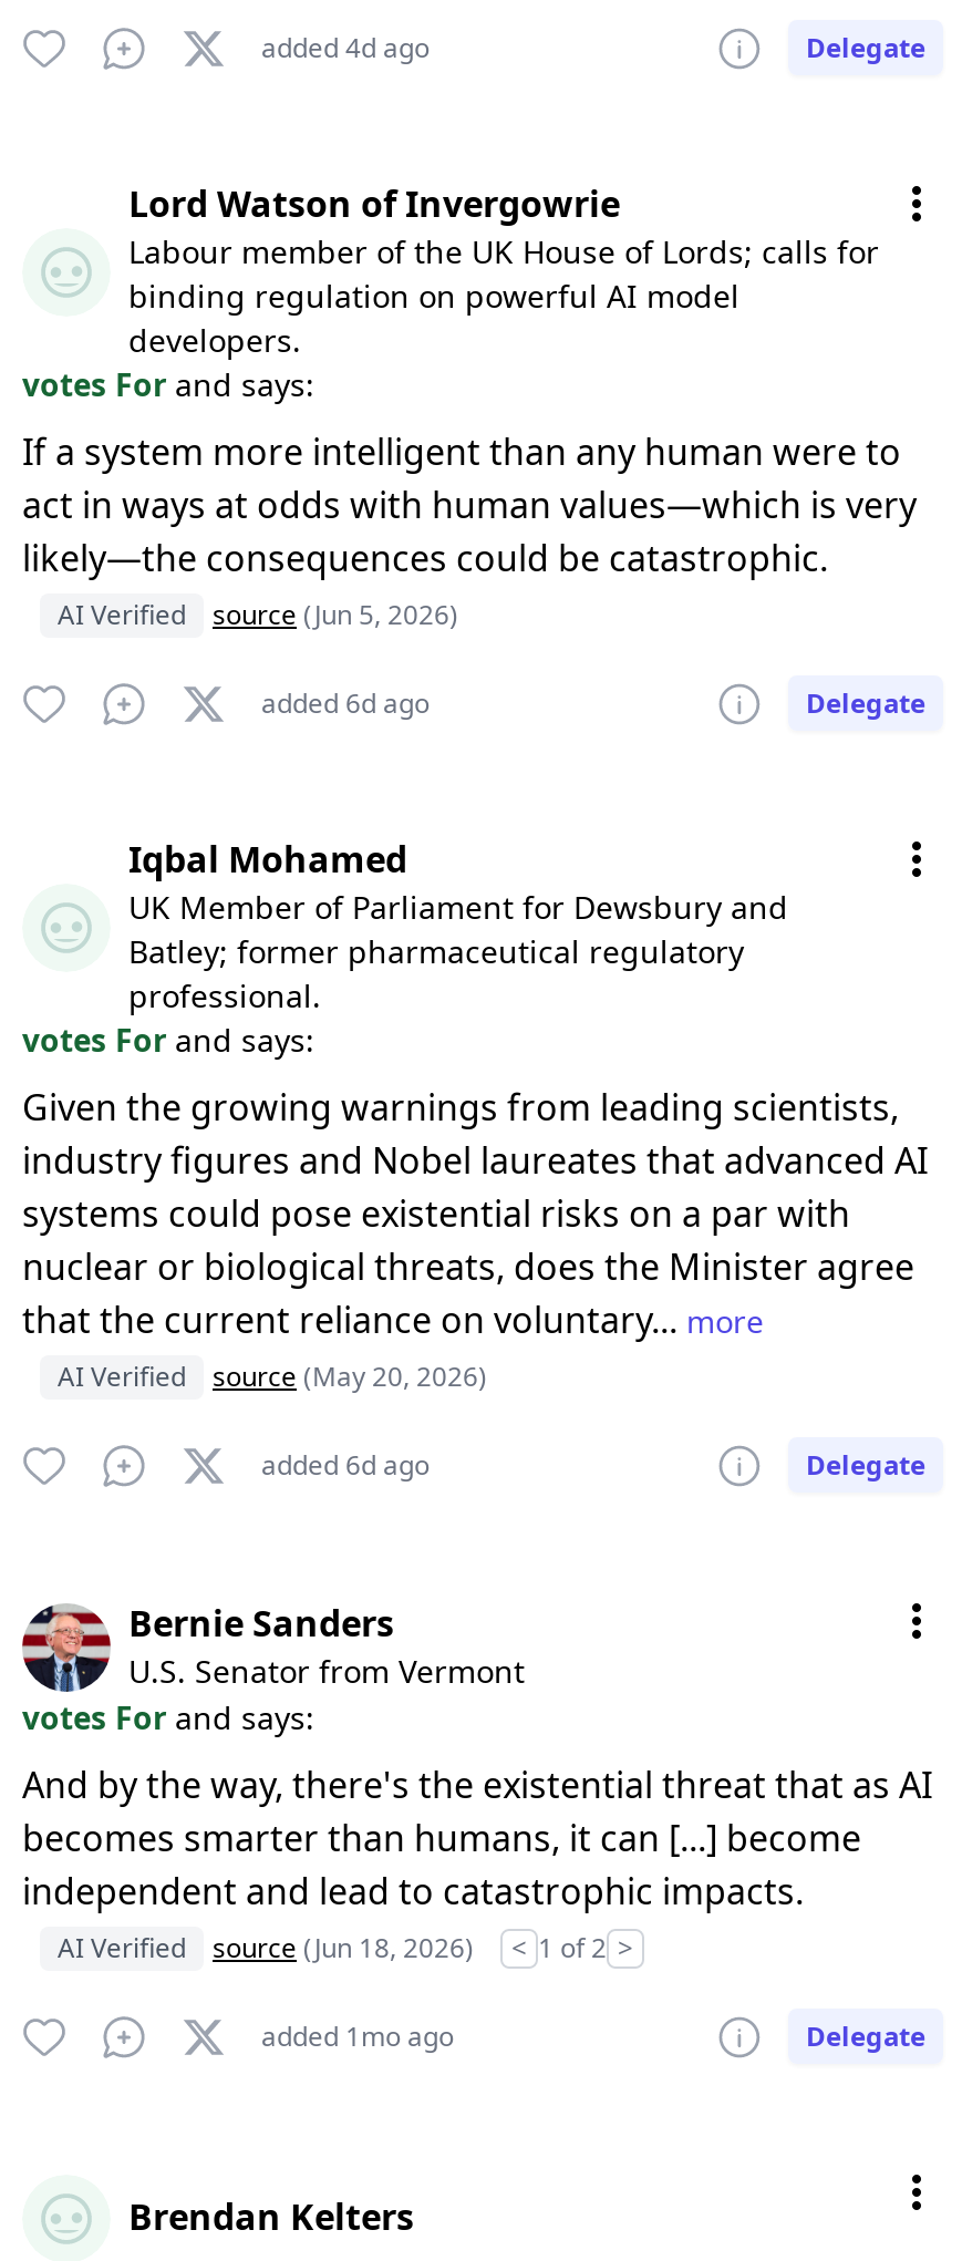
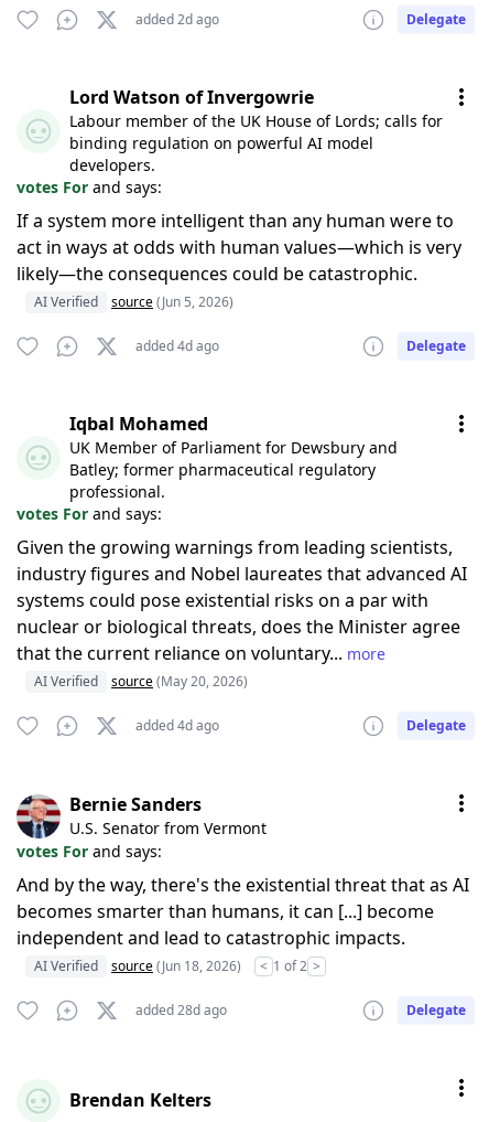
[261,29,430,66] added 4d ago -> [135,10,219,29] added 2d ago
[261,684,430,722] added 6d ago -> [135,336,219,355] added 4d ago
[261,1446,430,1484] added 6d ago -> [135,716,219,735] added 4d ago
[261,2017,454,2055] added 1mo ago -> [135,1001,227,1019] added 28d ago

